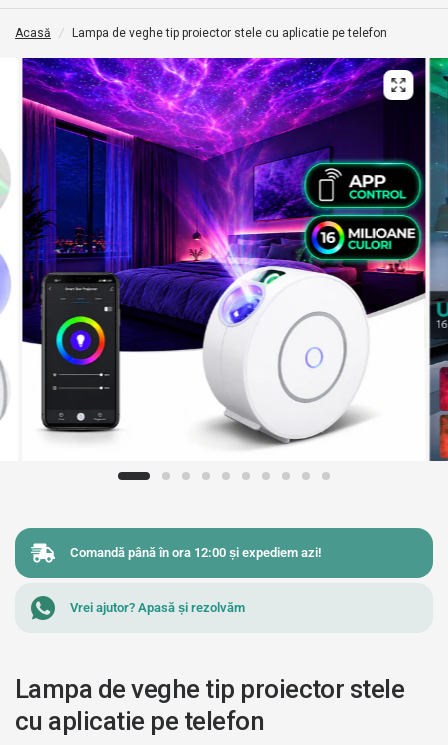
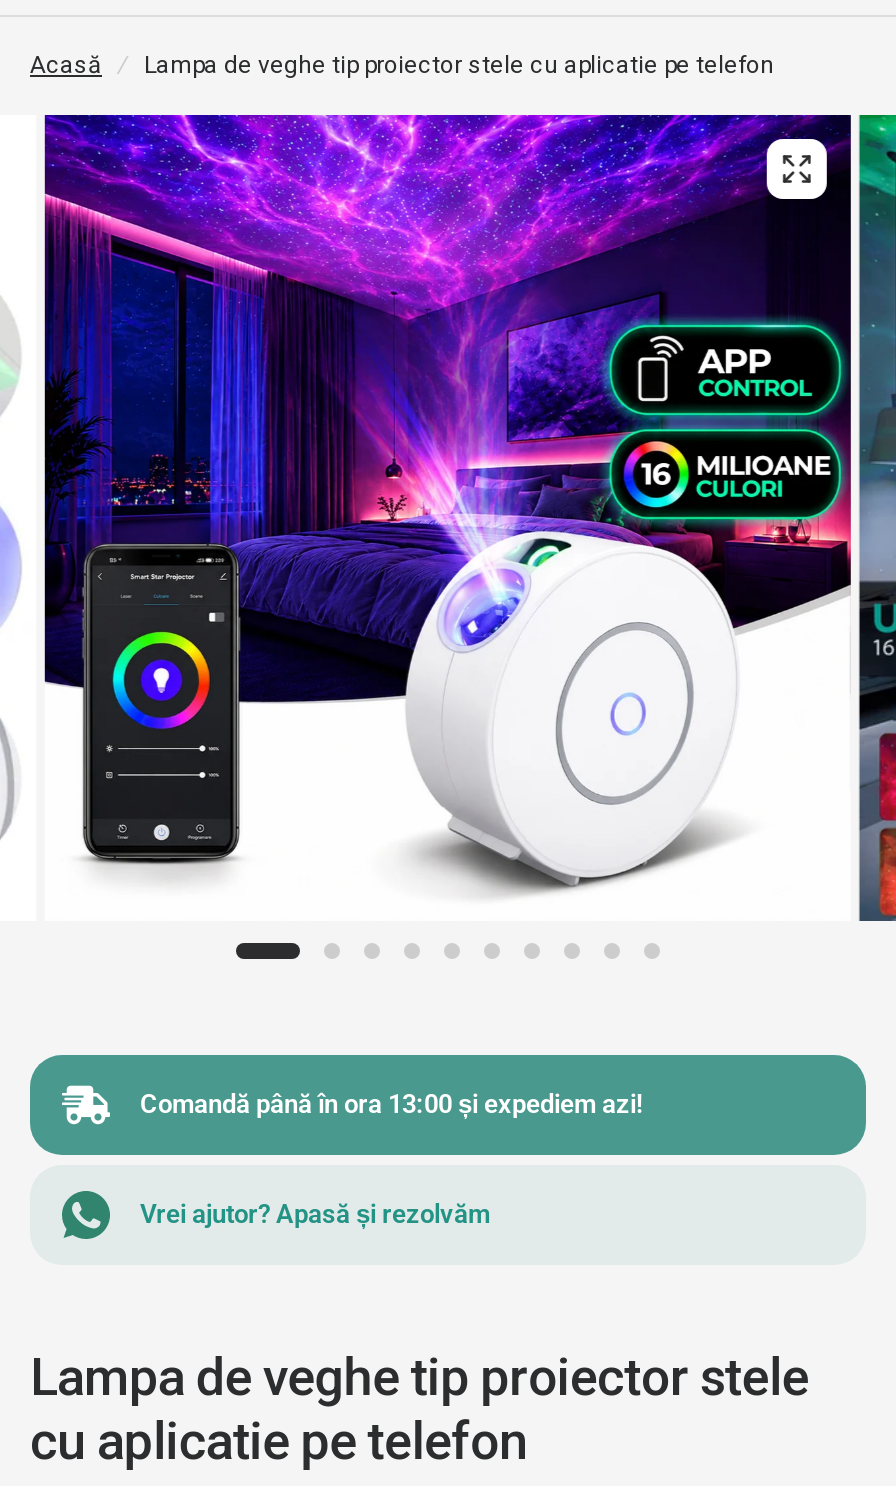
[70,545,321,560] Comandă până în ora 12:00 și expediem azi! -> [140,1089,642,1119] Comandă până în ora 13:00 și expediem azi!

